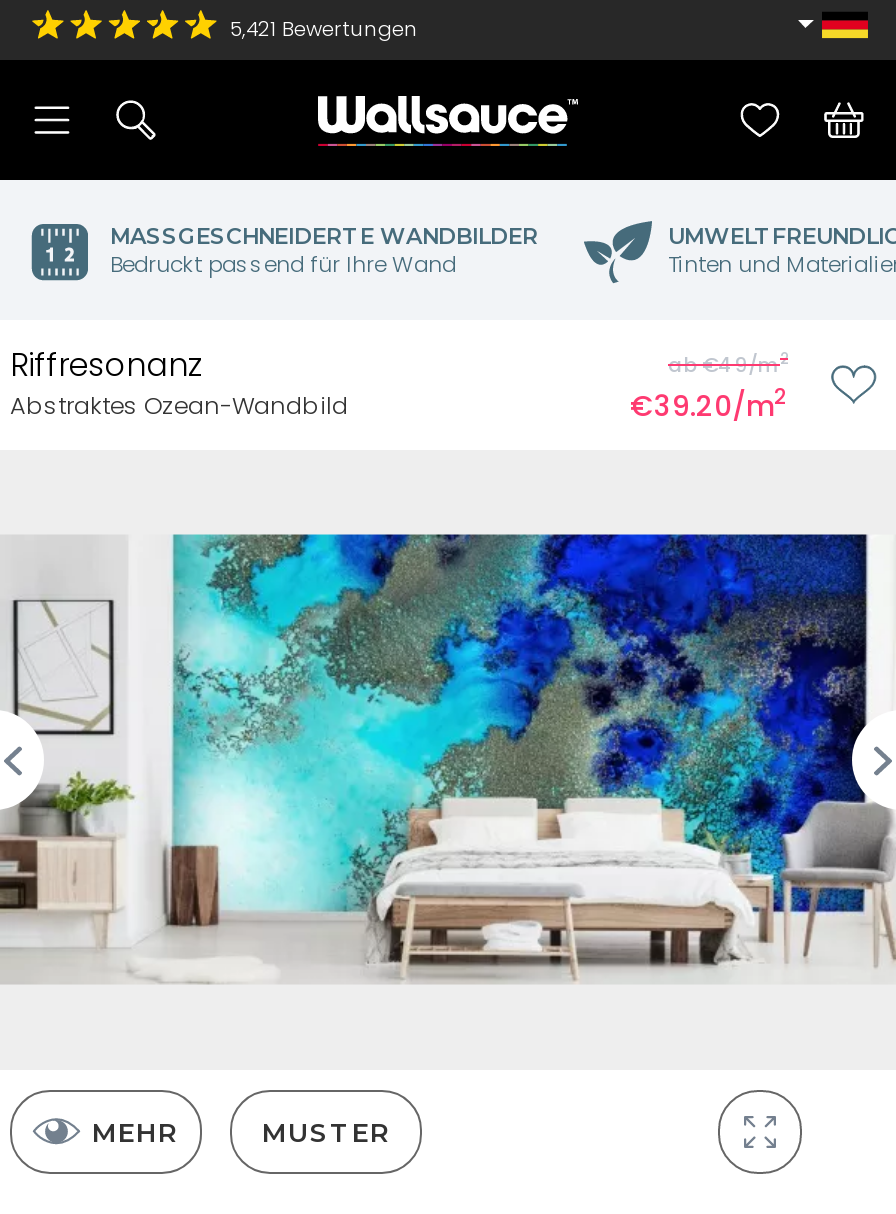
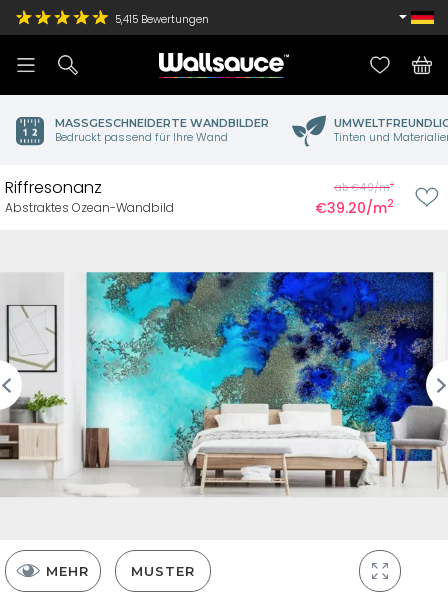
[230,14,418,44] 5,421 Bewertungen -> [115,12,209,27] 5,415 Bewertungen

